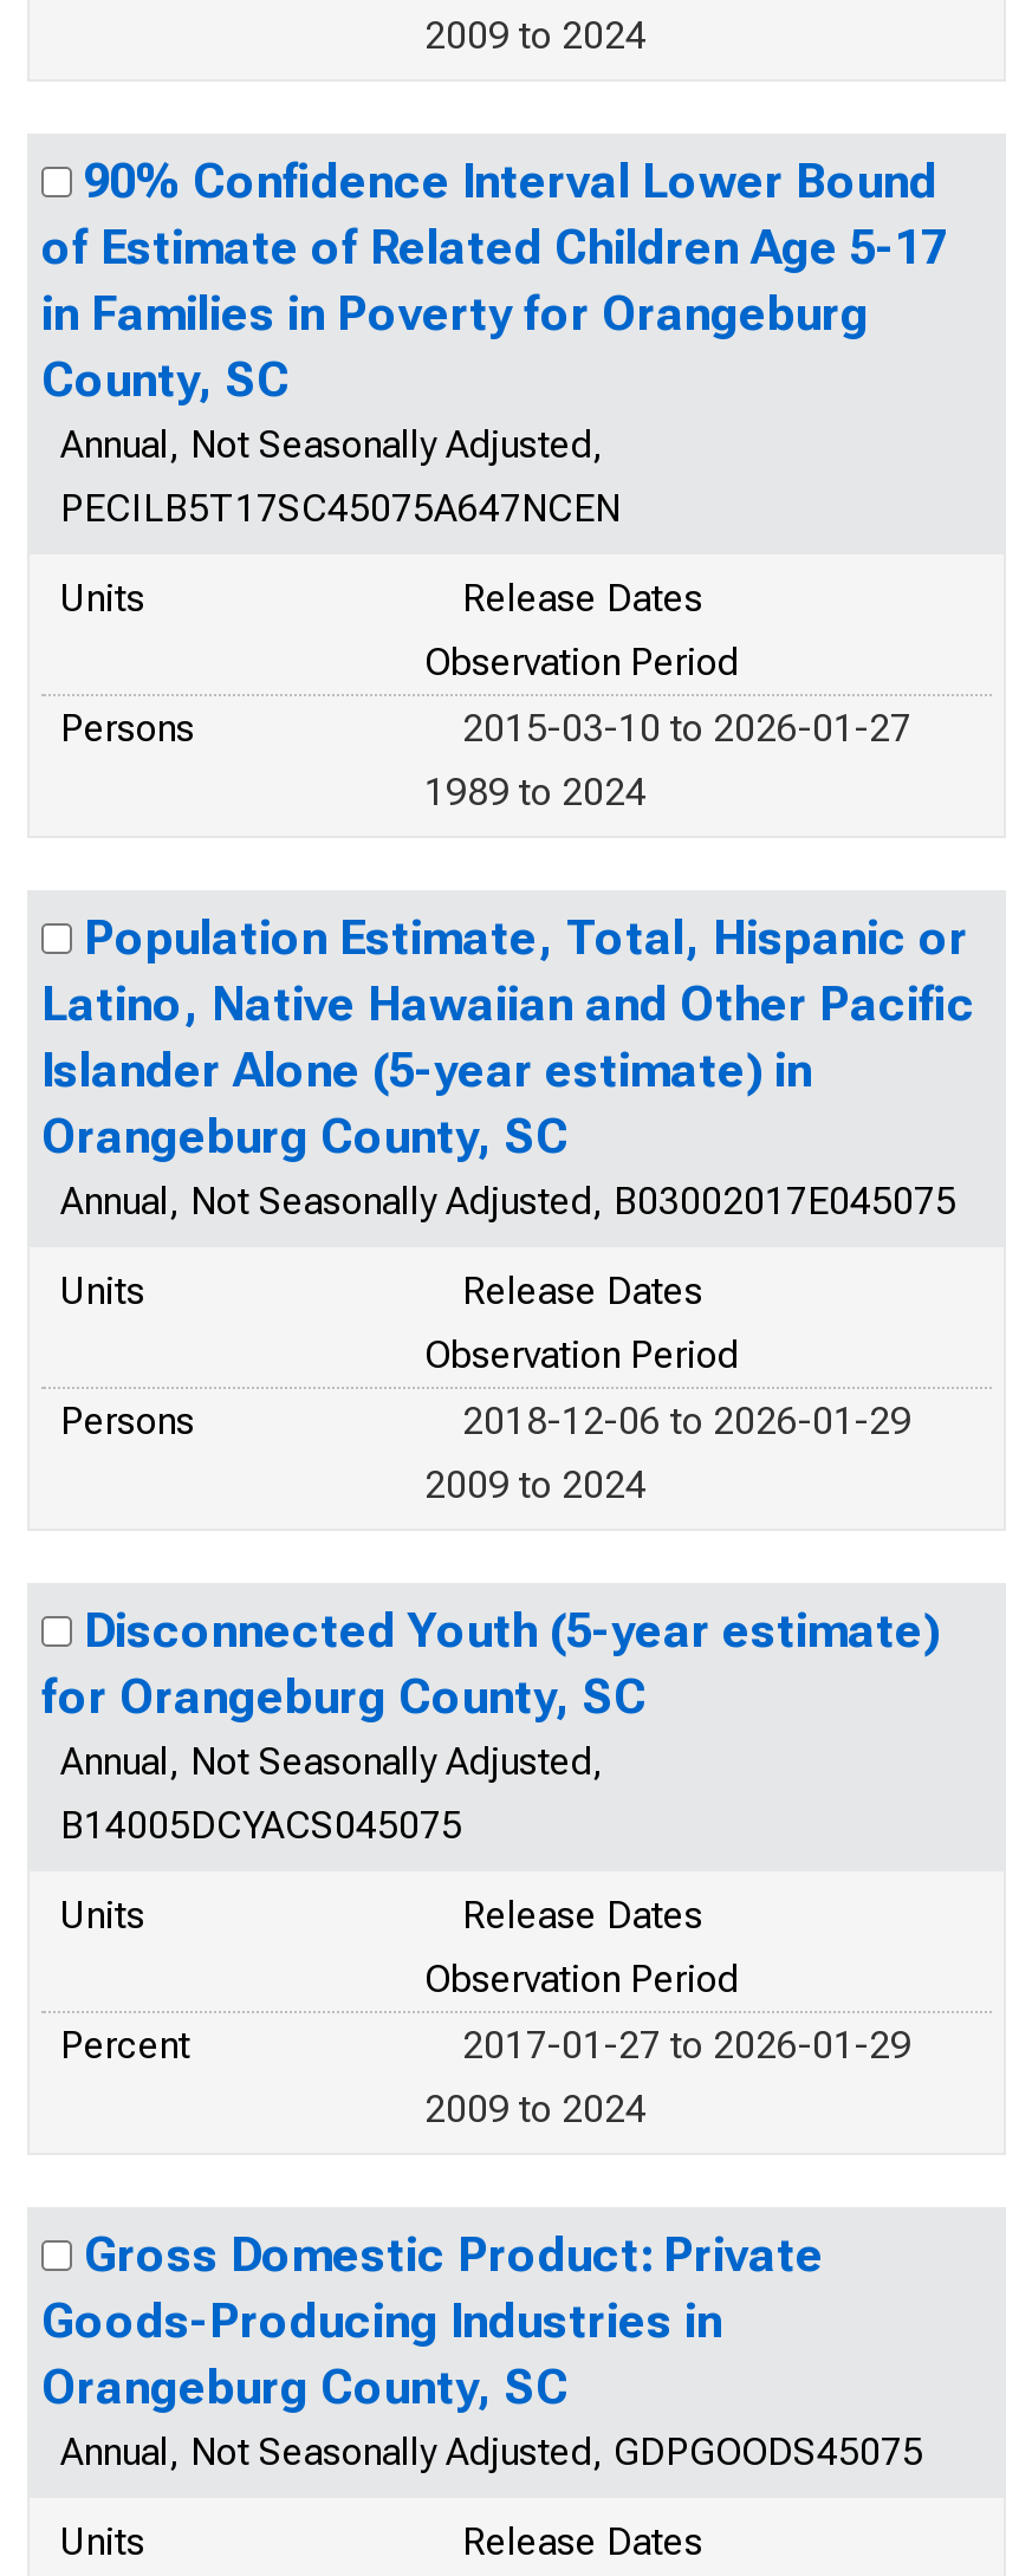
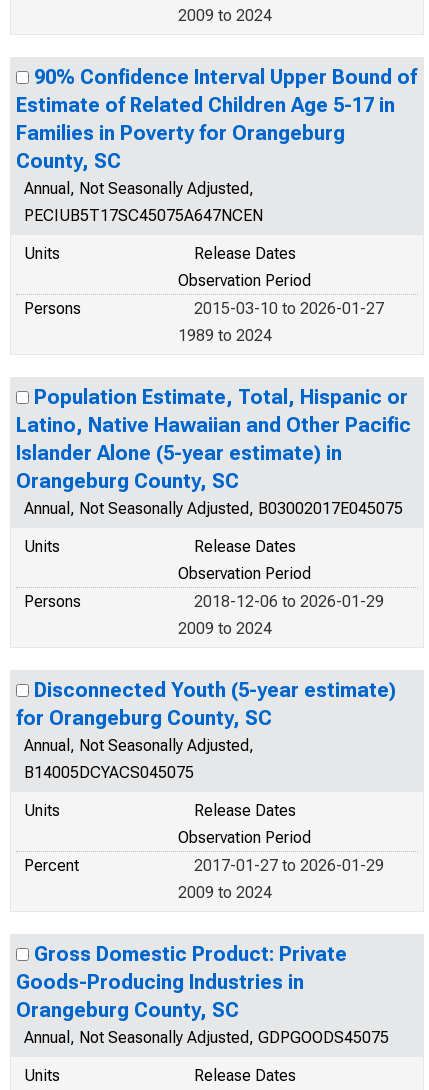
[41,153,947,342] 90% Confidence Interval Lower Bound | of Estimate of Related Children Age 5-17 | in Families in Poverty for Orangeburg -> [16,65,417,145] 90% Confidence Interval Upper Bound of | Estimate of Related Children Age 5-17 in | Families in Poverty for Orangeburg
[60,486,621,531] PECILB5T17SC45075A647NCEN -> [24,206,263,225] PECIUB5T17SC45075A647NCEN

